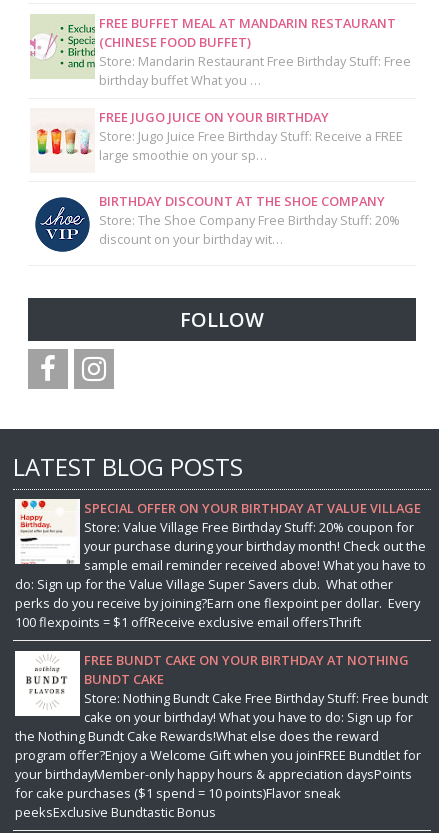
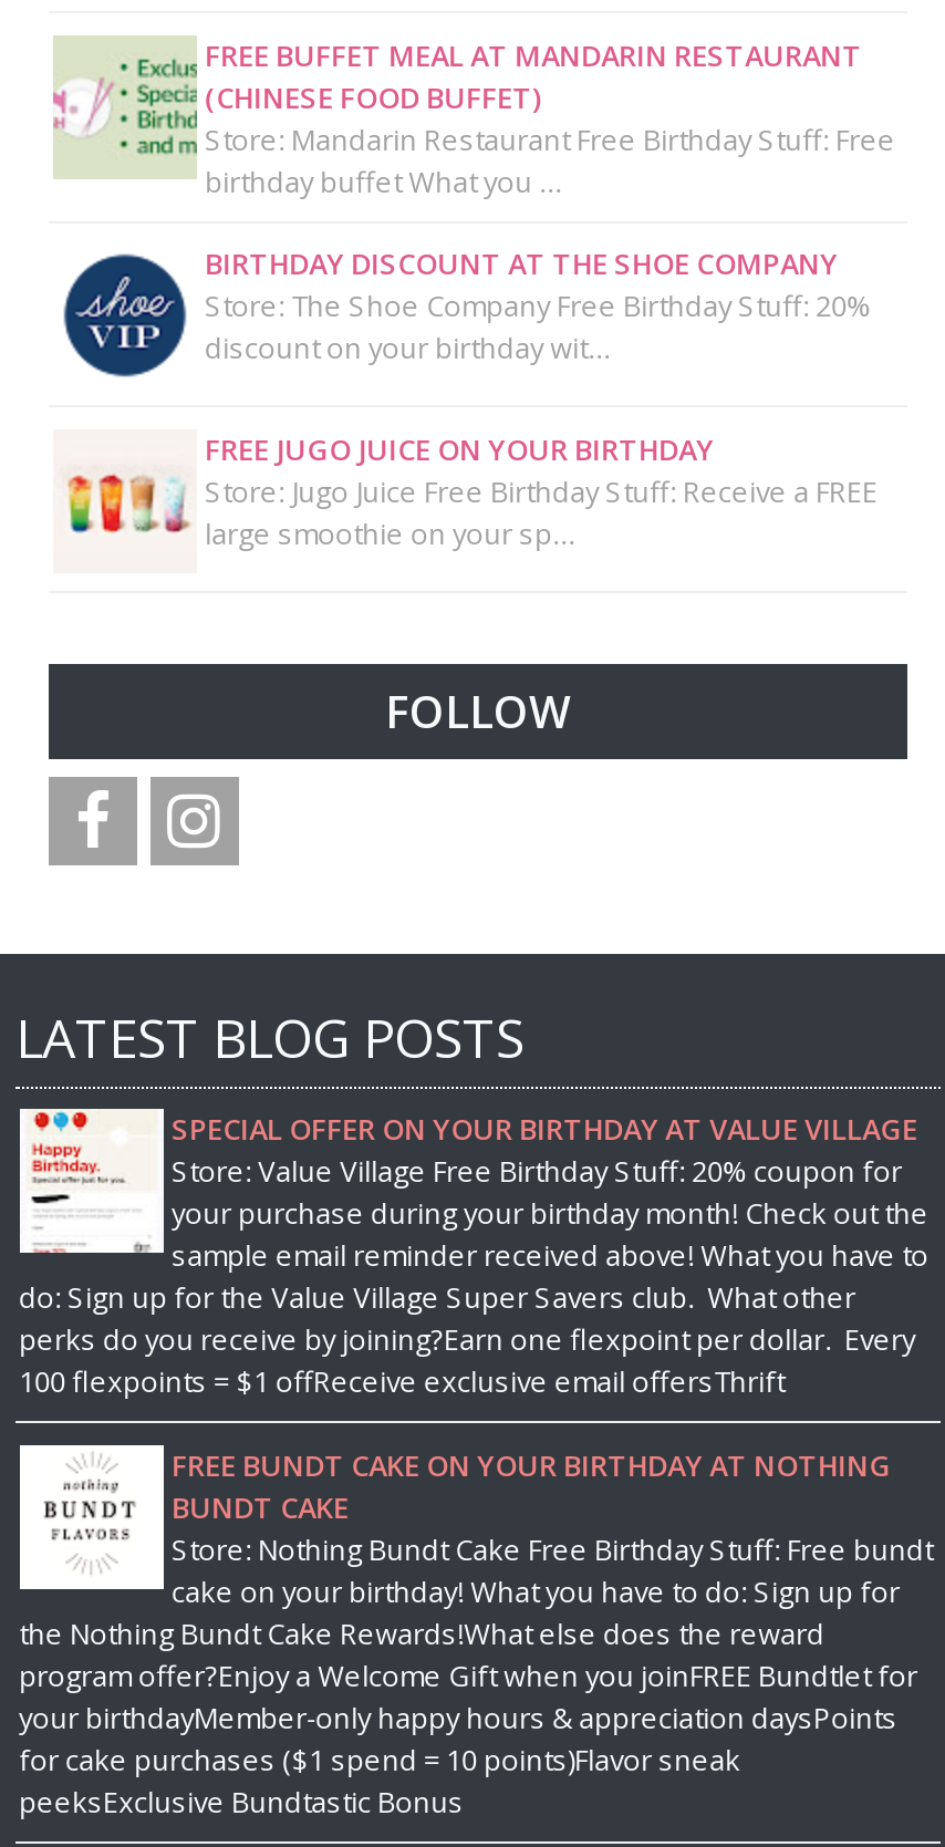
moved [32,108,403,164] -> [58,429,878,553]: [image] | FREE JUGO JUICE ON YOUR BIRTHDAY | Store: Jugo Juice Free Birthday Stuff: Receive a FREE | large smoothie on your sp…
moved [34,192,400,253] -> [62,244,871,378]: [image] | BIRTHDAY DISCOUNT AT THE SHOE COMPANY | Store: The Shoe Company Free Birthday Stuff: 20% | discount on your birthday wit…

